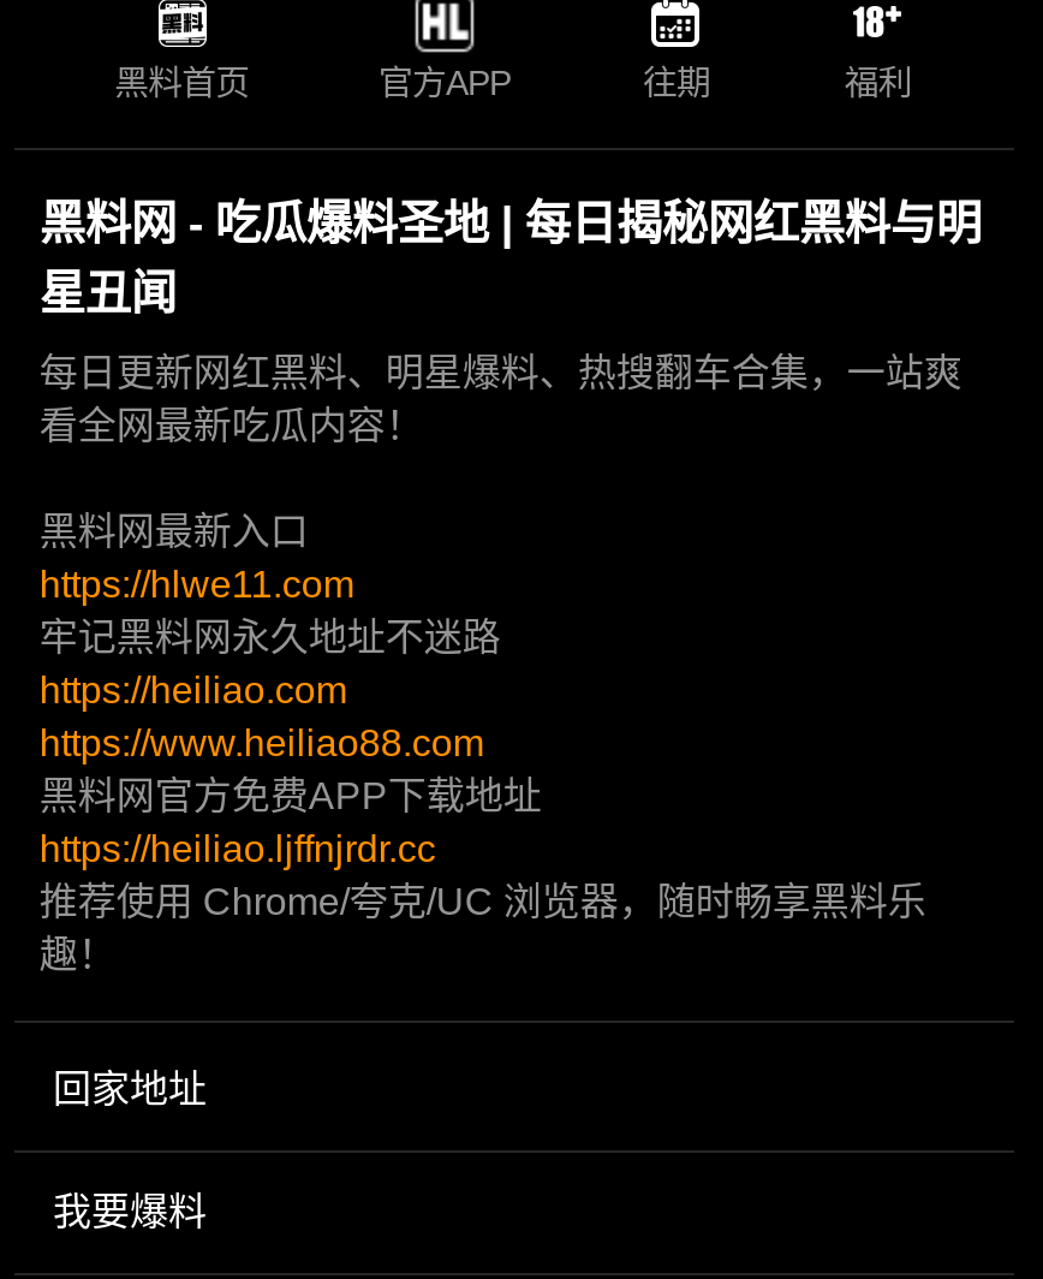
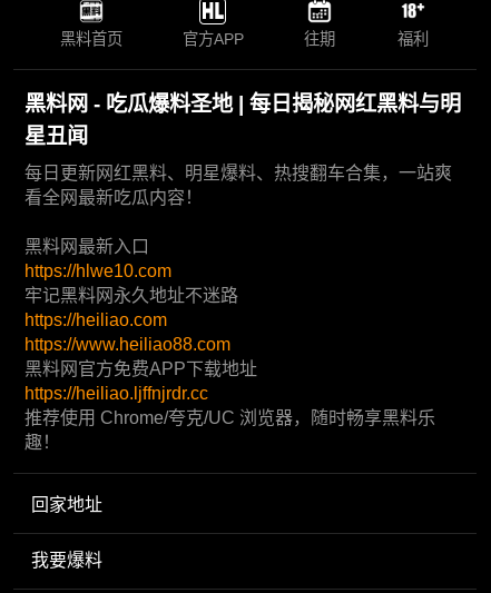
[39,564,354,605] https://hlwe11.com -> [25,261,172,280] https://hlwe10.com

